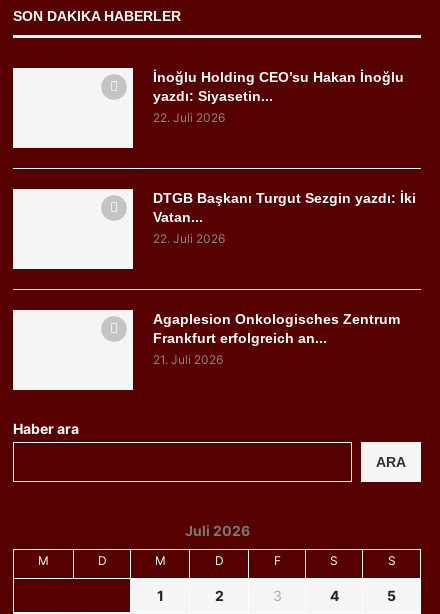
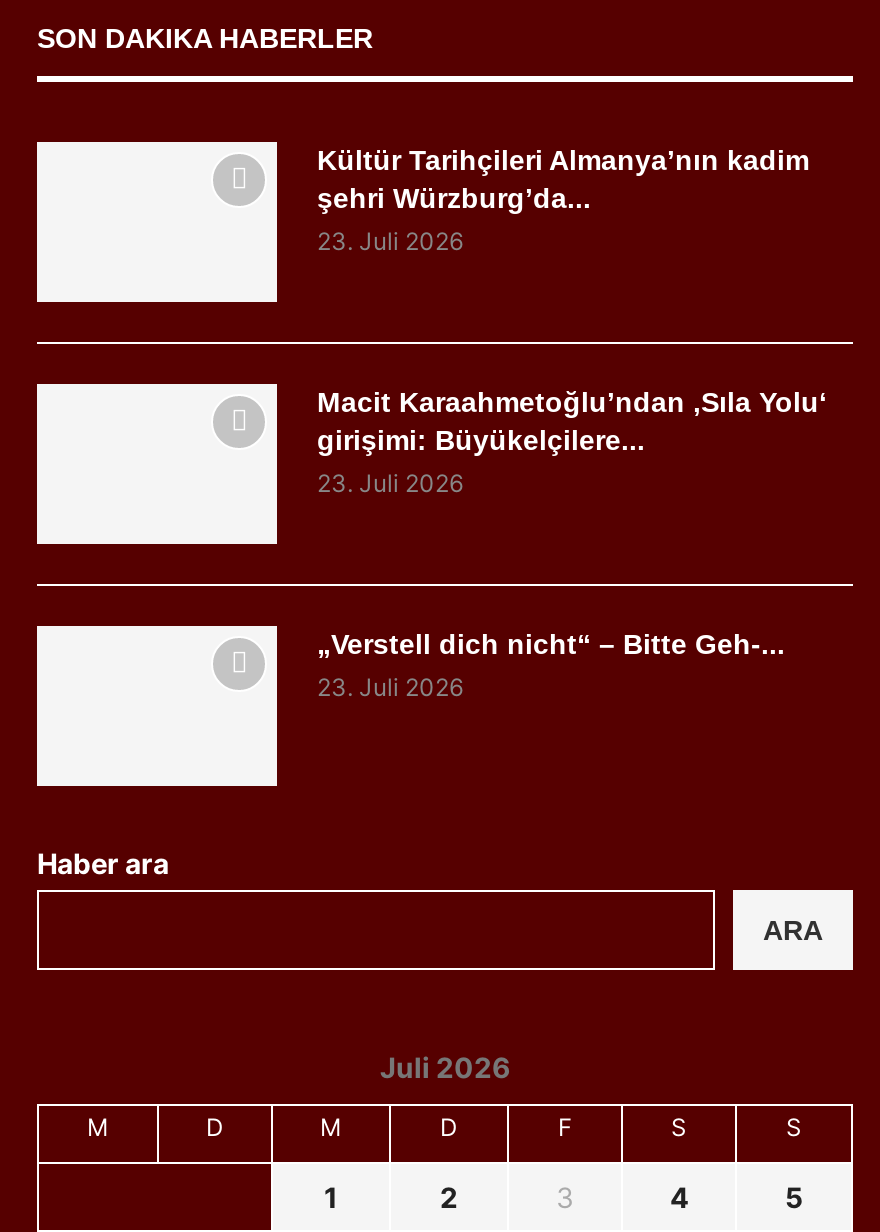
[153,69,404,125] İnoğlu Holding CEO’su Hakan İnoğlu | yazdı: Siyasetin... | 22. Juli 2026 -> [317,143,809,255] Kültür Tarihçileri Almanya’nın kadim | şehri Würzburg’da... | 23. Juli 2026
[153,190,416,246] DTGB Başkanı Turgut Sezgin yazdı: İki | Vatan... | 22. Juli 2026 -> [317,385,827,497] Macit Karaahmetoğlu’ndan ‚Sıla Yolu‘ | girişimi: Büyükelçilere... | 23. Juli 2026
[153,311,400,367] Agaplesion Onkologisches Zentrum | Frankfurt erfolgreich an... | 21. Juli 2026 -> [317,627,785,701] „Verstell dich nicht“ – Bitte Geh-... | 23. Juli 2026

